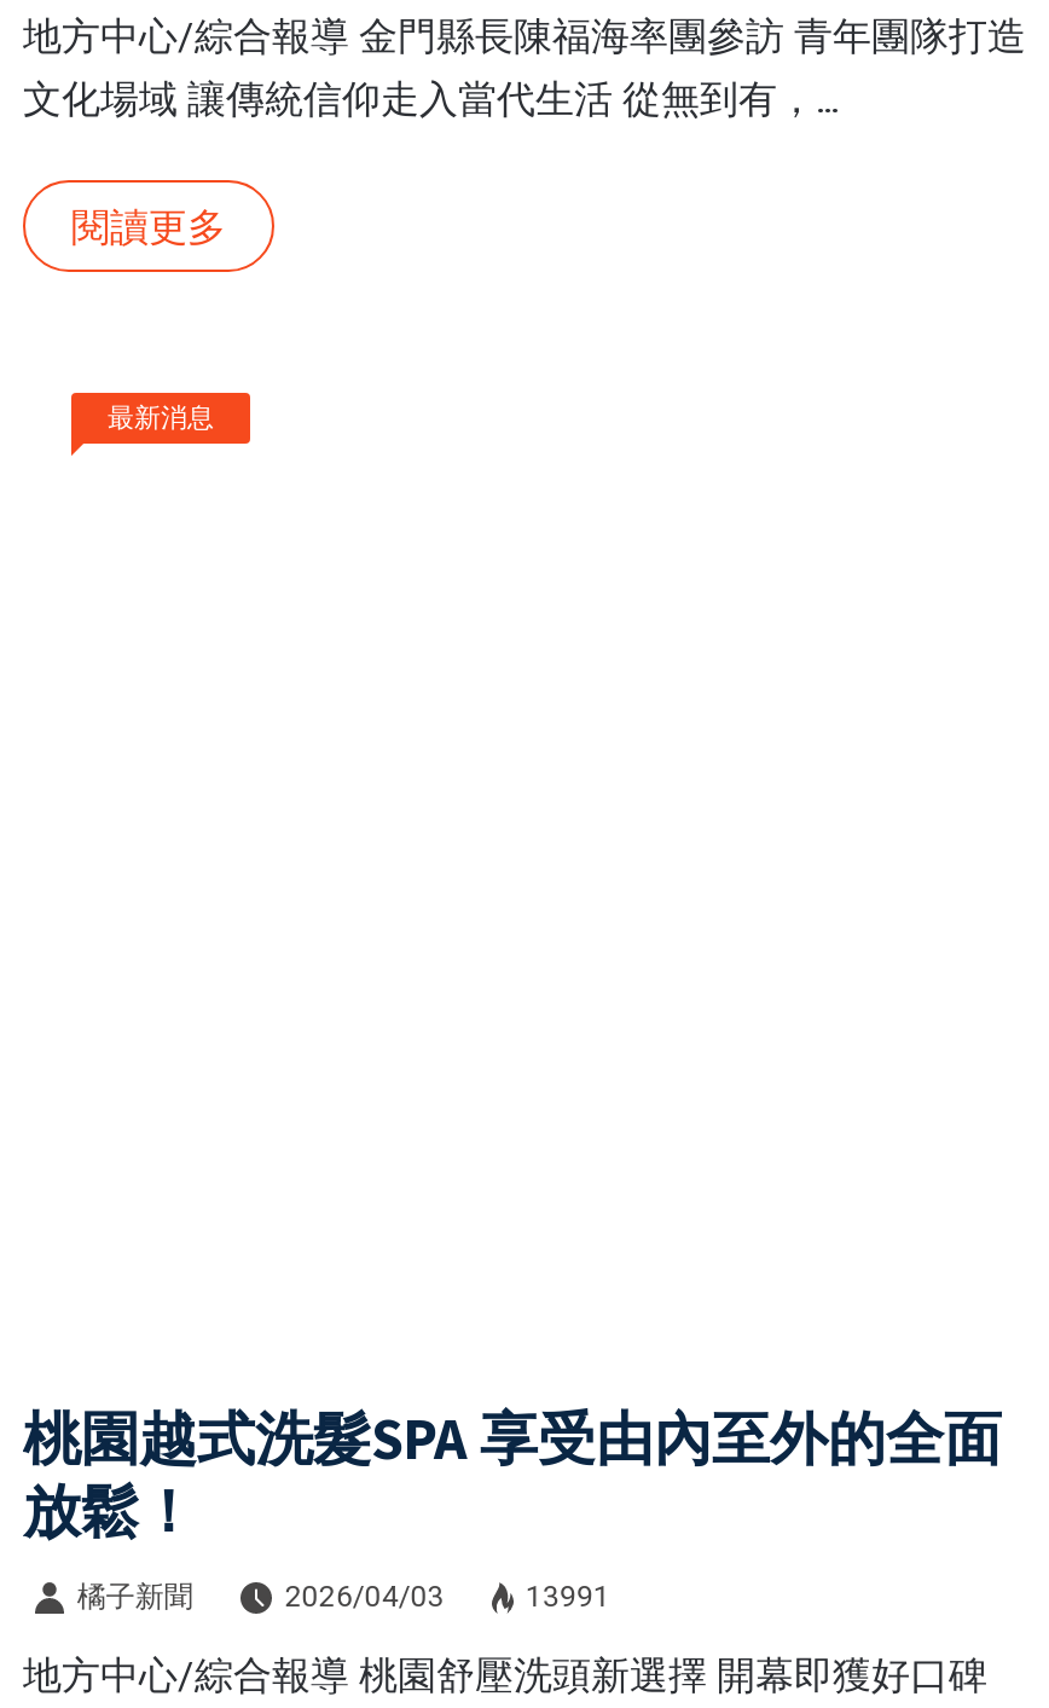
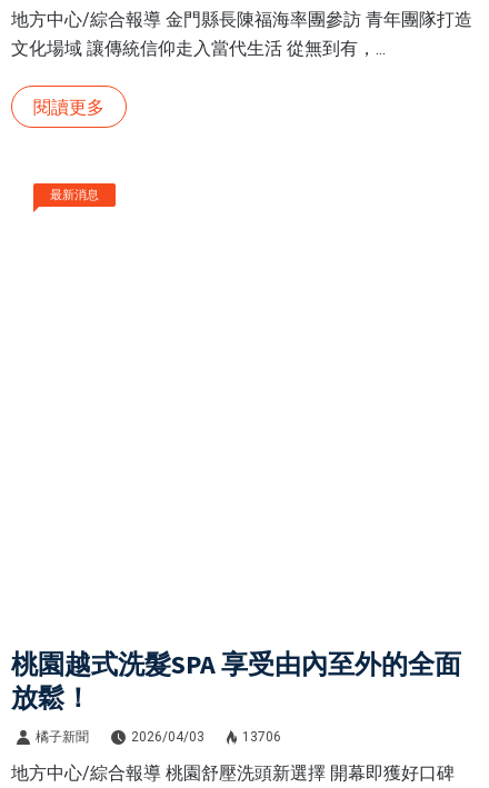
[526,1580,611,1614] 13991 -> [242,729,281,745] 13706

